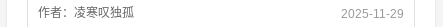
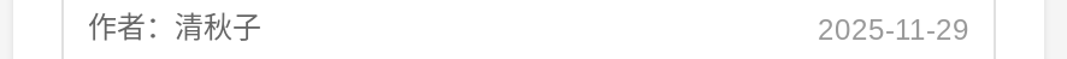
[38,6,134,20] 作者：凌寒叹独孤 -> [88,11,261,45] 作者：清秋子

